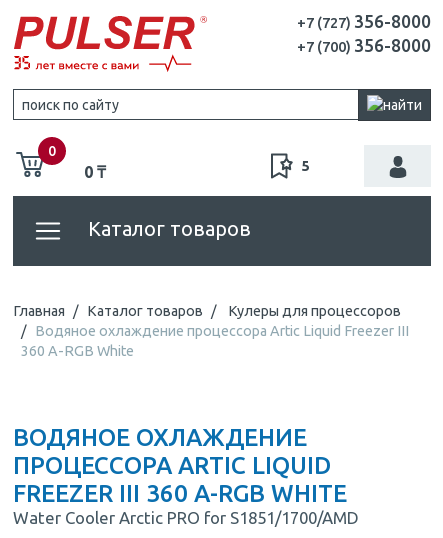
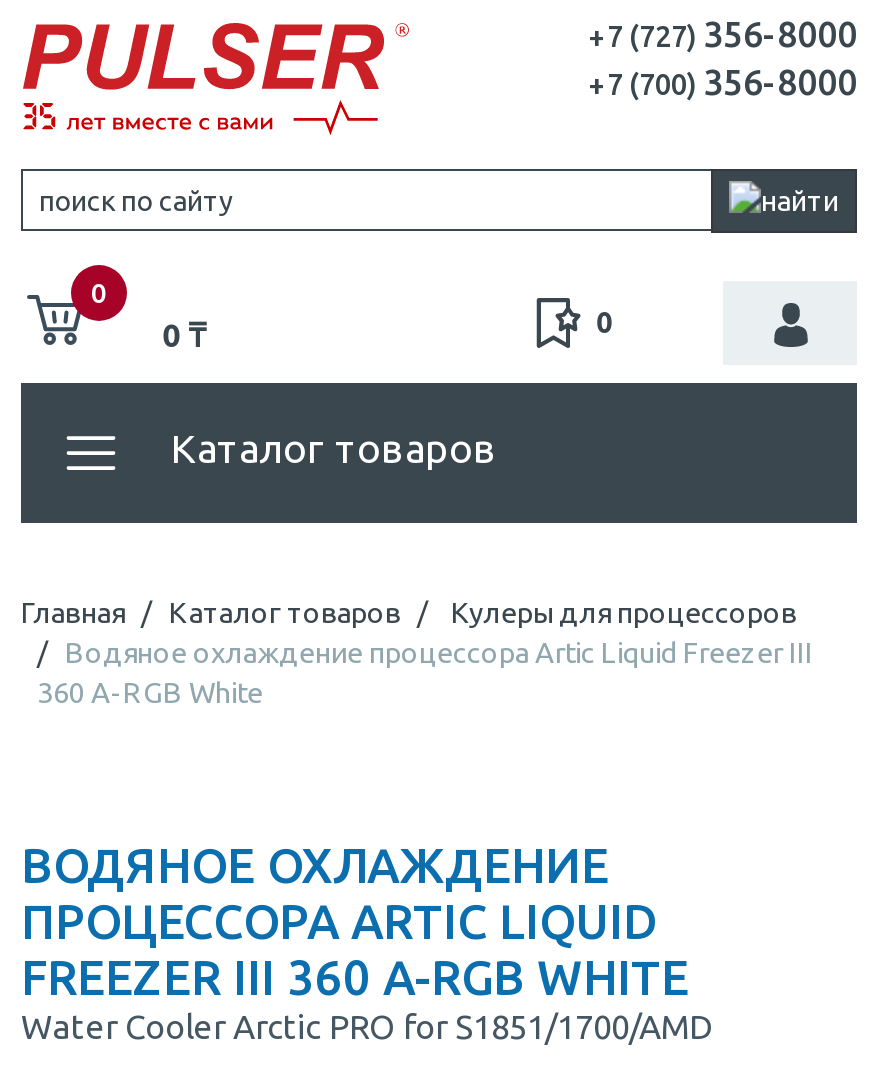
[301,158,309,174] 5 -> [596,307,612,339] 0

